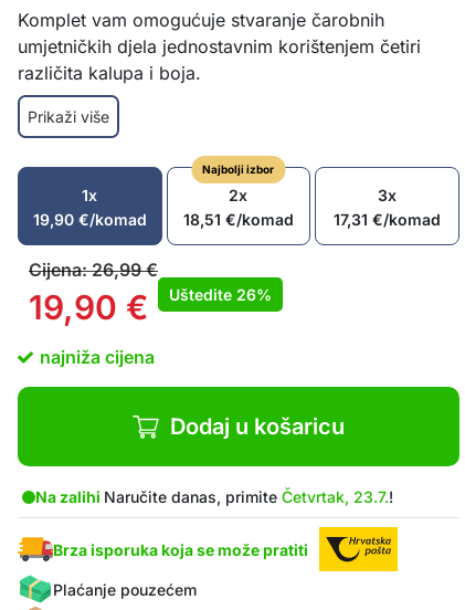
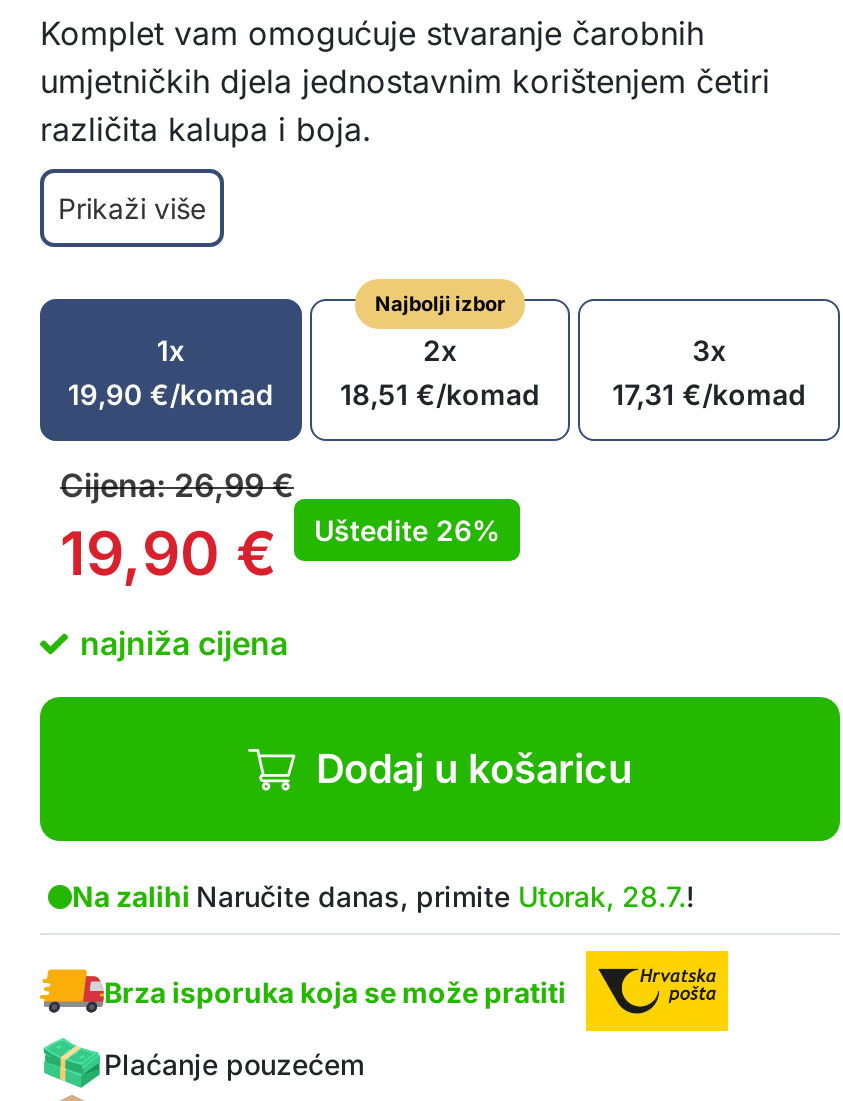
[35,487,393,506] Na zalihi Naručite danas, primite Četvrtak, 23.7.! -> [72,879,694,913] Na zalihi Naručite danas, primite Utorak, 28.7.!

